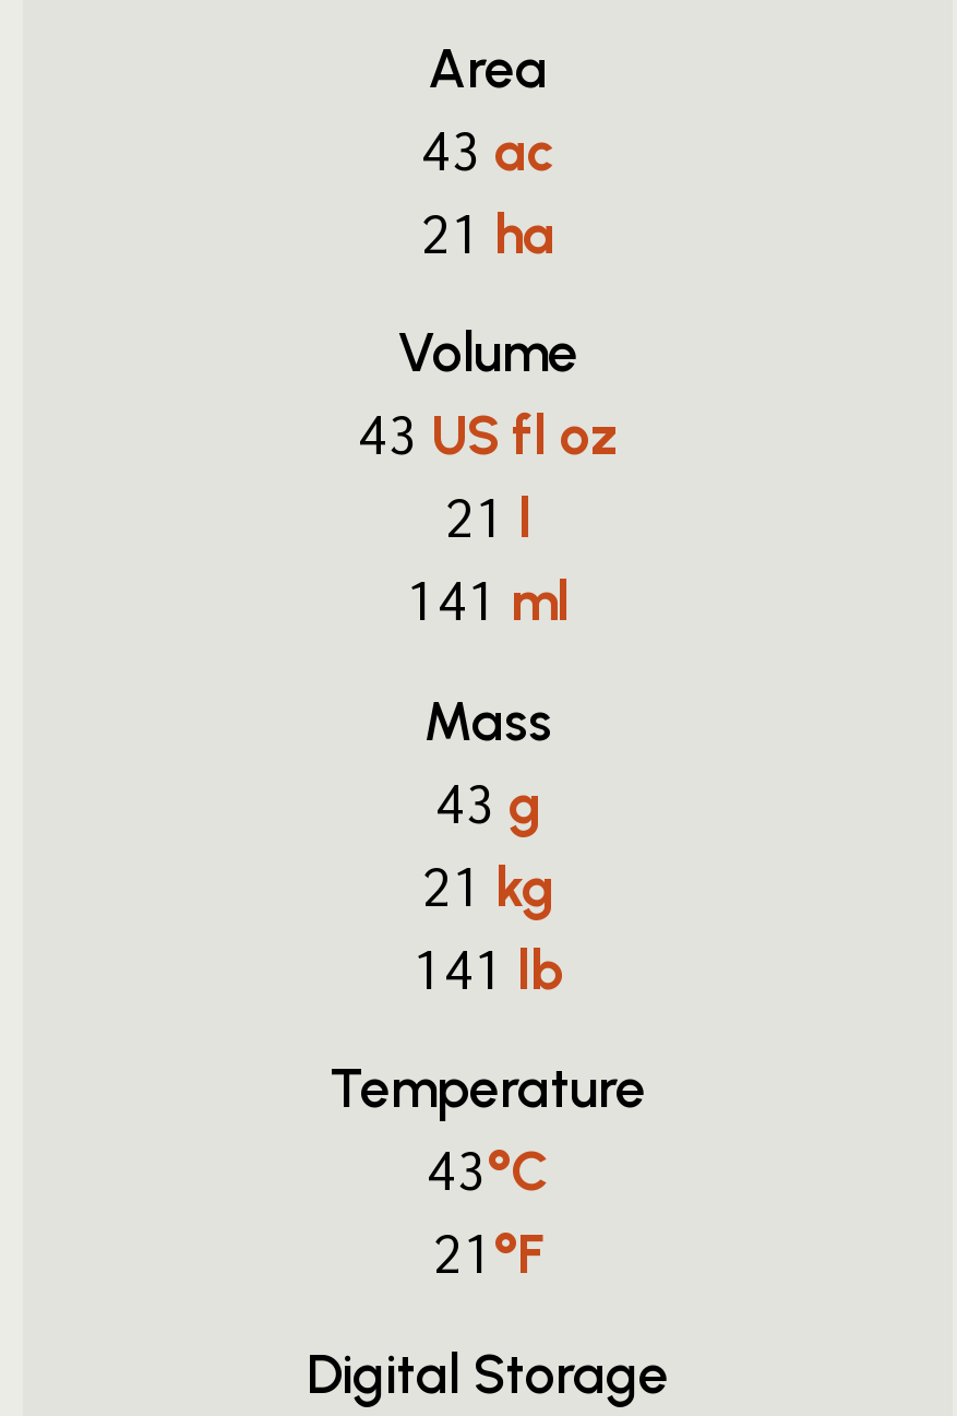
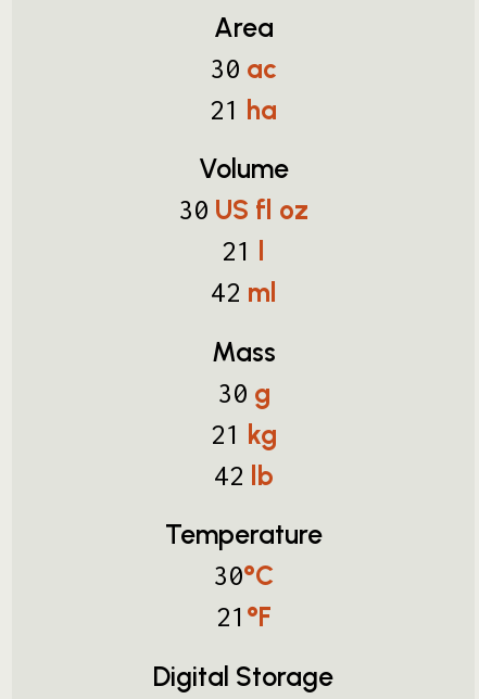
[420,117,555,182] 43 ac -> [210,52,277,84] 30 ac
[357,402,619,467] 43 US fl oz -> [178,193,308,226] 30 US fl oz
[406,568,570,633] 141 ml -> [210,276,276,308] 42 ml
[434,770,541,835] 43 g -> [217,376,270,409] 30 g
[412,936,563,1001] 141 lb -> [213,459,273,491] 42 lb
[426,1138,550,1203] 43°C -> [212,559,274,592] 30°C

